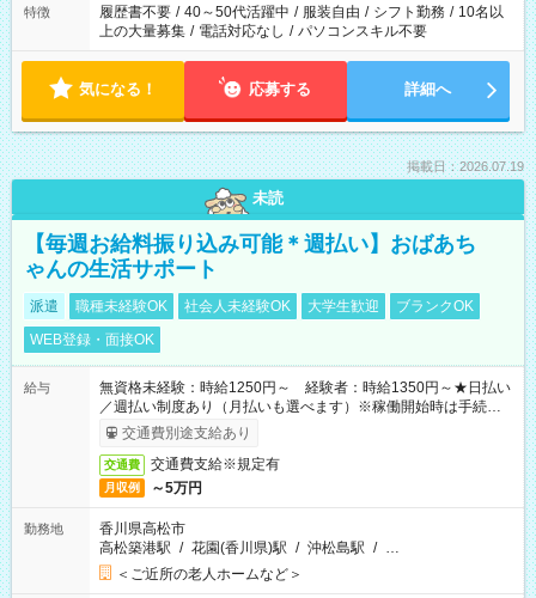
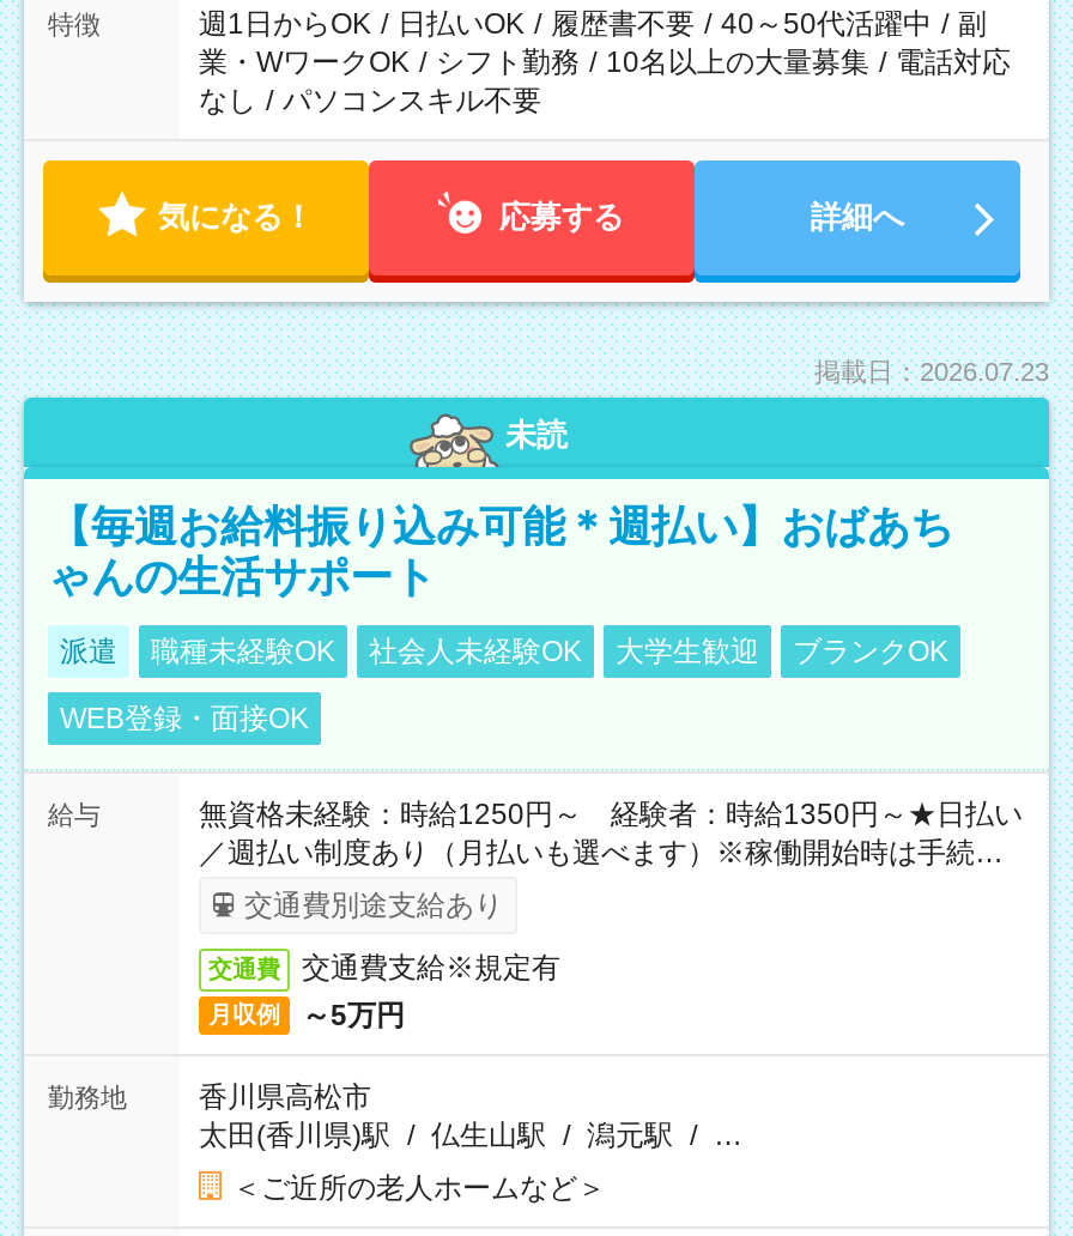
[99,4,504,39] 履歴書不要 / 40～50代活躍中 / 服装自由 / シフト勤務 / 10名以 | 上の大量募集 / 電話対応なし / パソコンスキル不要 -> [199,7,1011,117] 週1日からOK / 日払いOK / 履歴書不要 / 40～50代活躍中 / 副 | 業・WワークOK / シフト勤務 / 10名以上の大量募集 / 電話対応 | なし / パソコンスキル不要
[407,159,524,173] 掲載日：2026.07.19 -> [814,357,1049,386] 掲載日：2026.07.23
[99,539,400,556] 高松築港駅 / 花園(香川県)駅 / 沖松島駅 / … -> [199,1119,742,1152] 太田(香川県)駅 / 仏生山駅 / 潟元駅 / …

